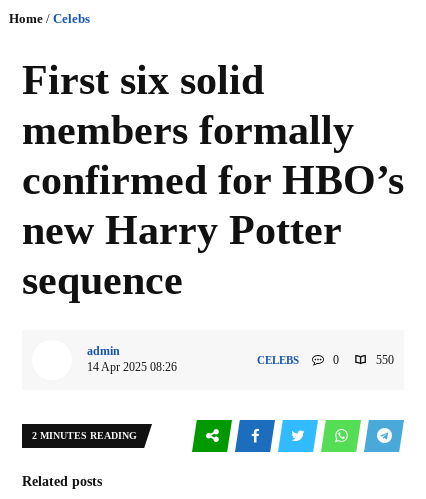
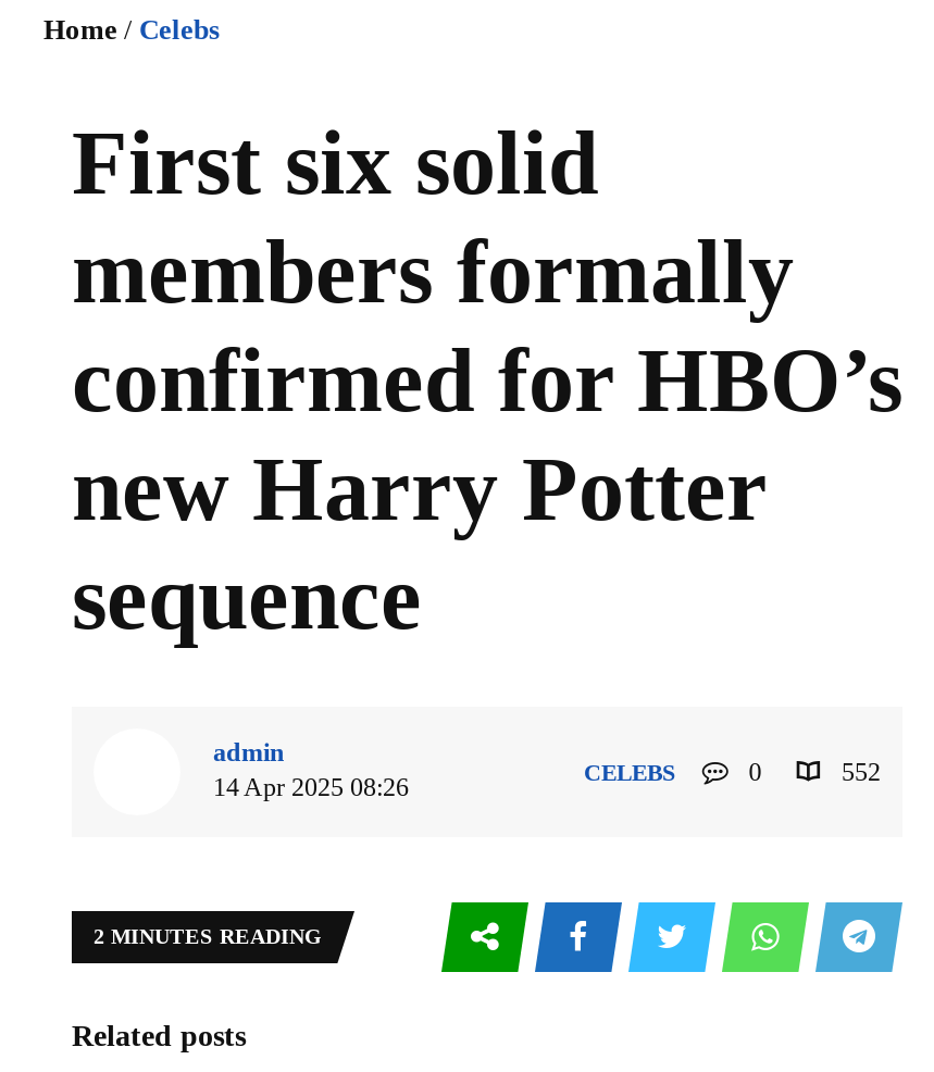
[373,353,394,367] 550 -> [835,757,881,787] 552

